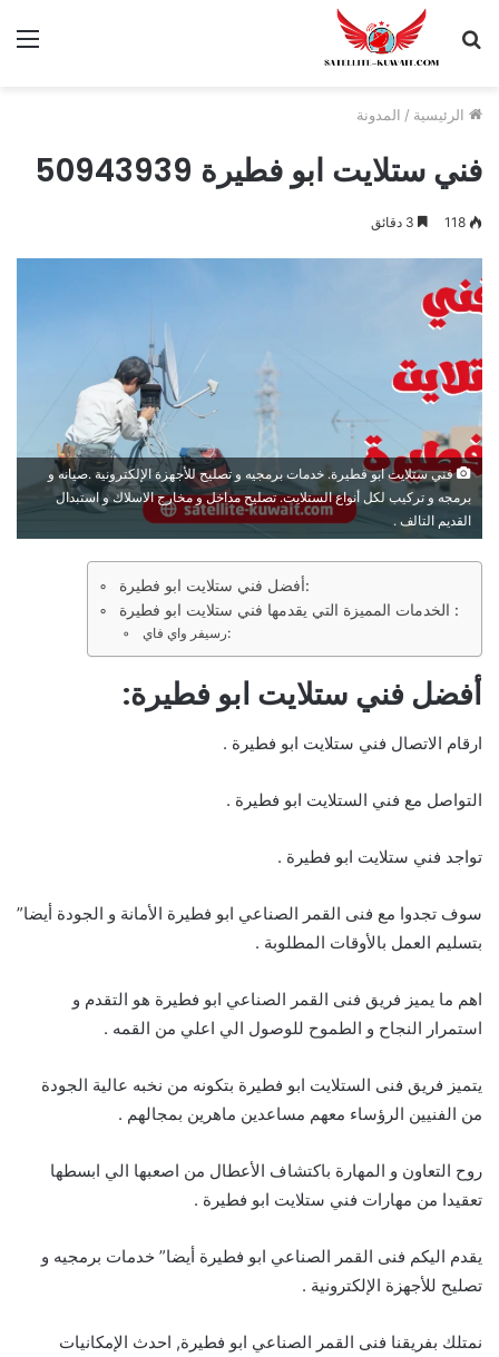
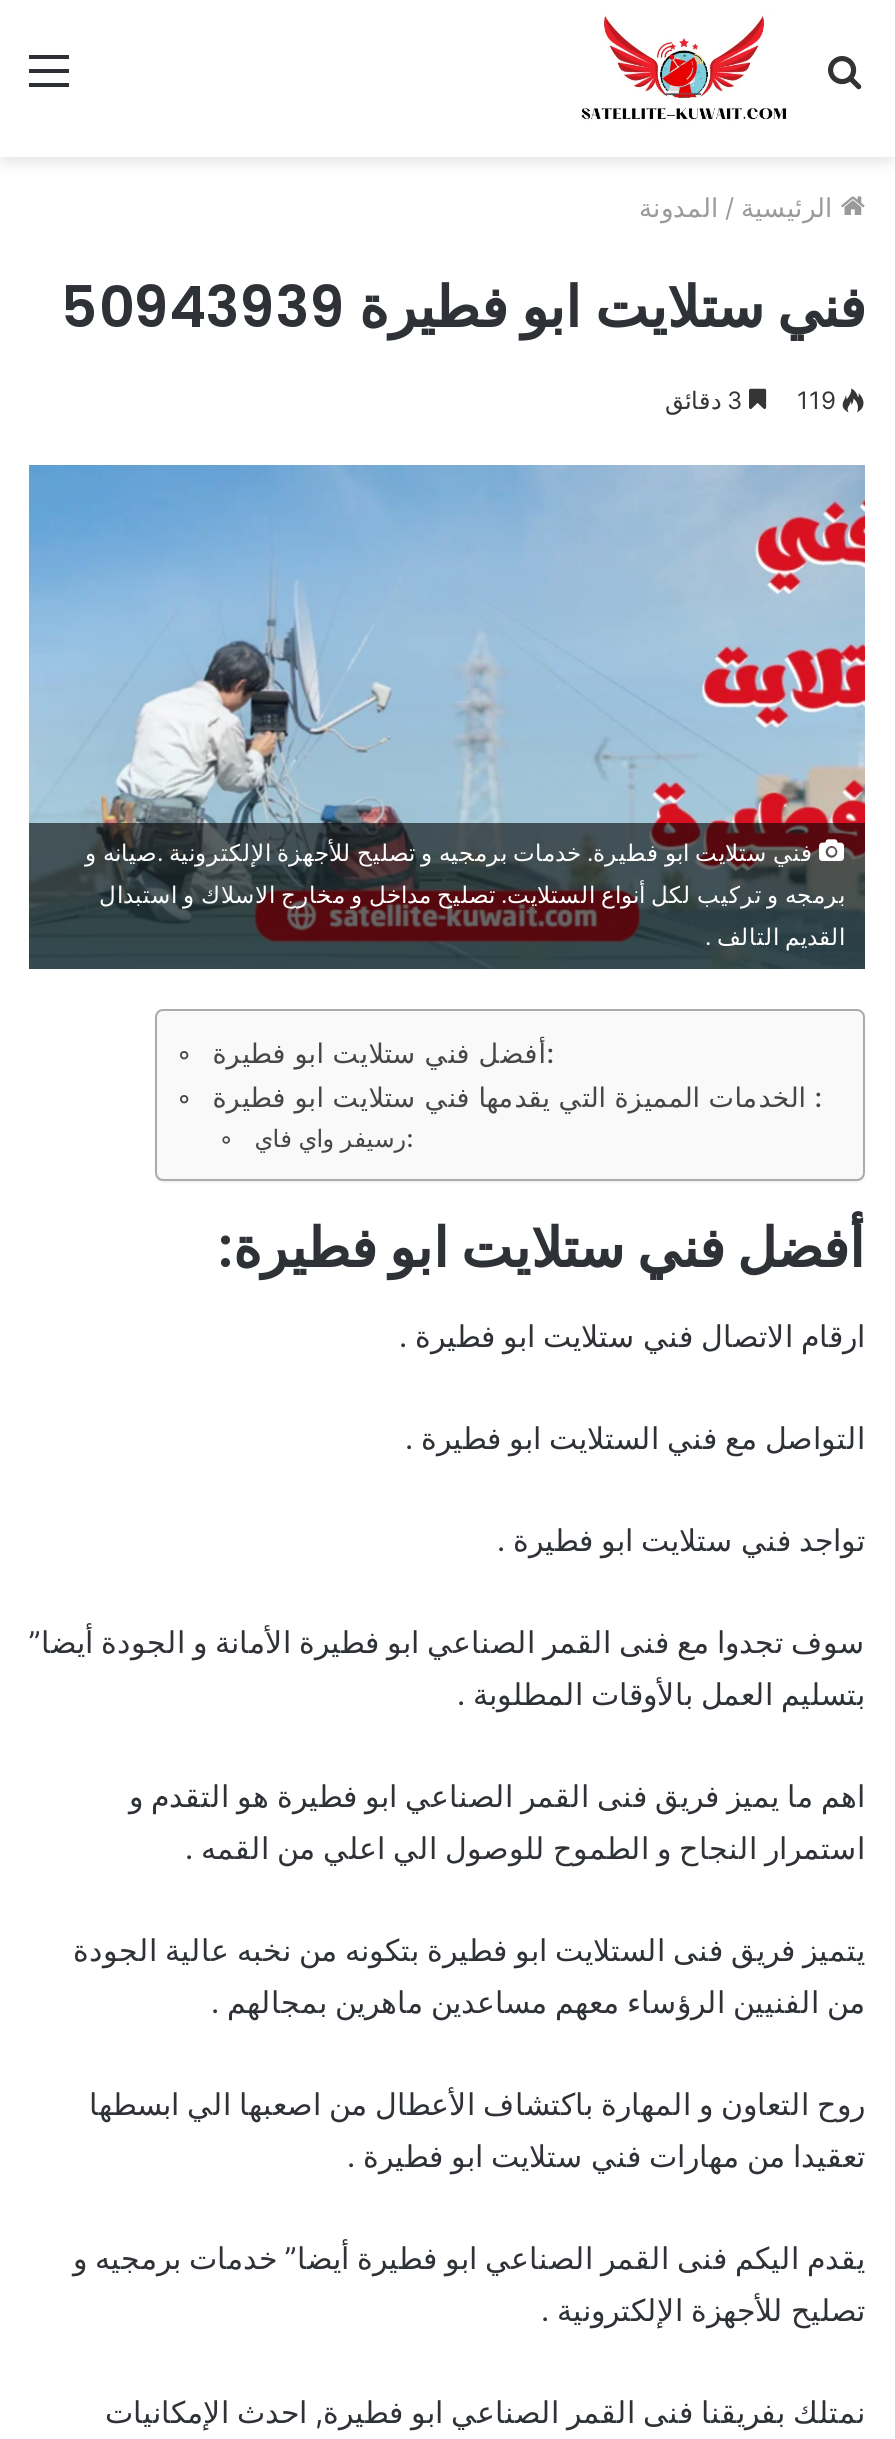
[444,214,466,230] 118 -> [797,385,835,415] 119

